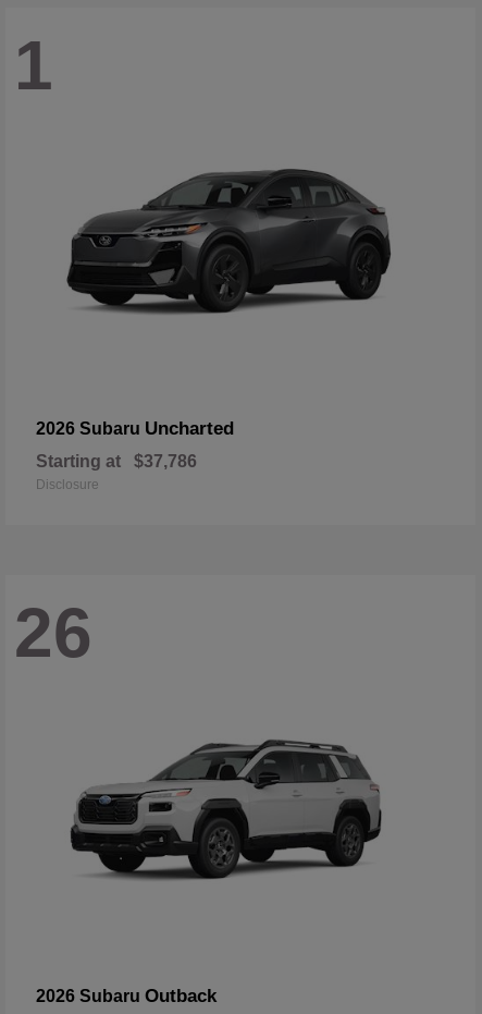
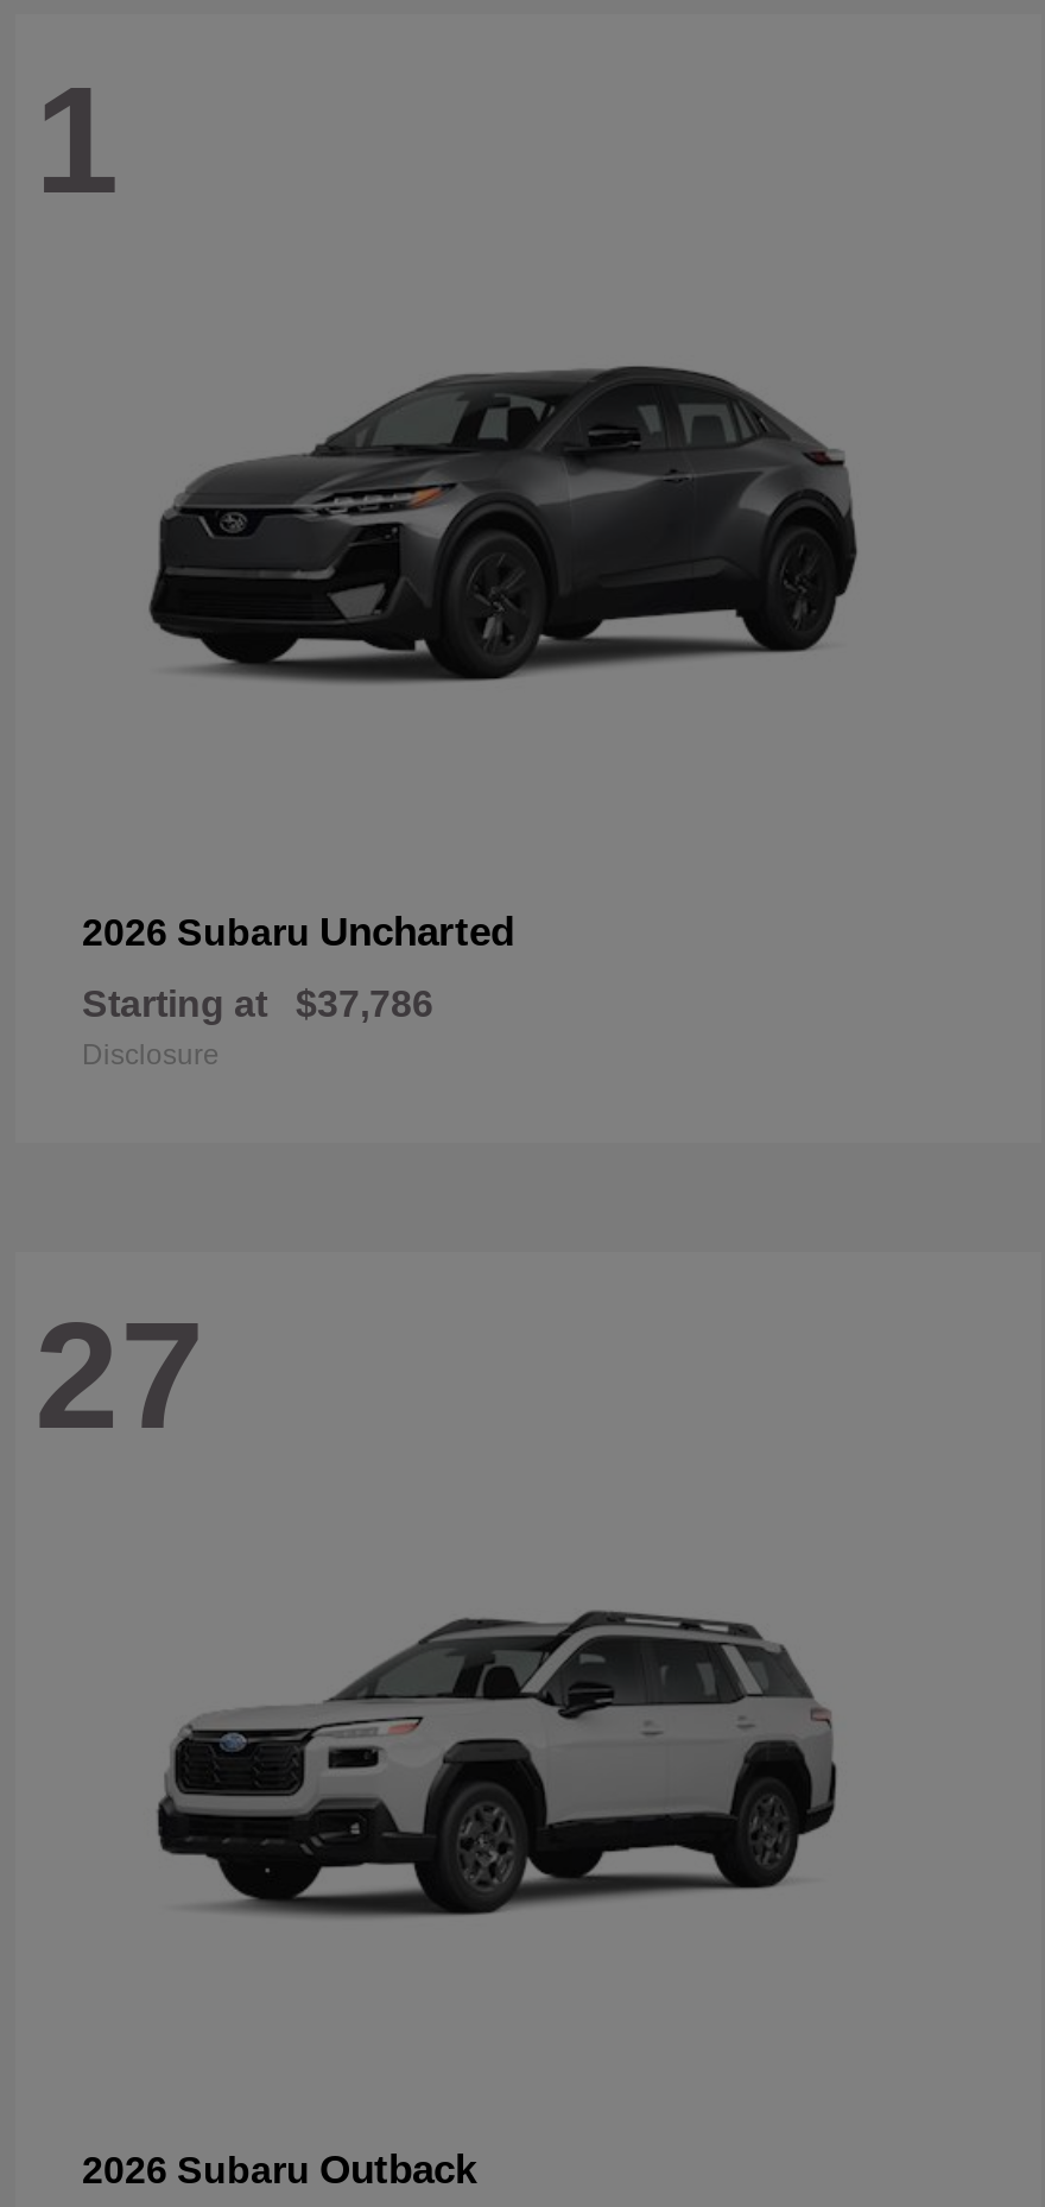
[14,593,92,672] 26 -> [34,1292,205,1463] 27

